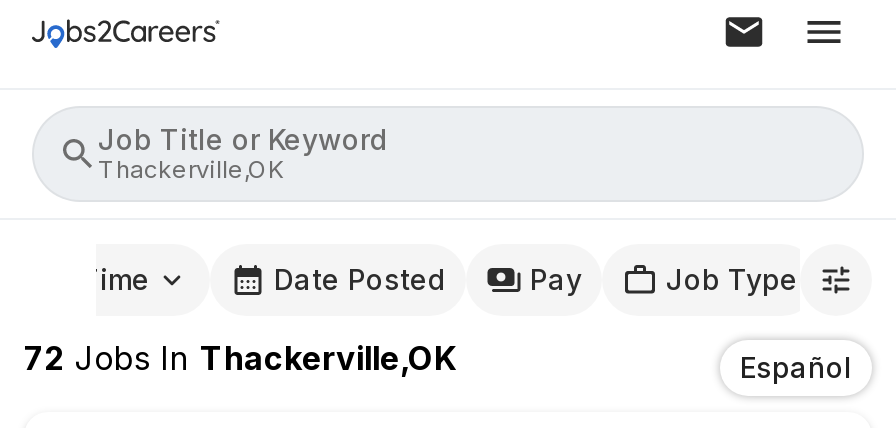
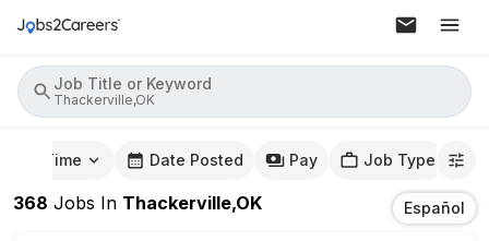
[24,338,456,378] 72 Jobs In Thackerville,OK -> [13,192,262,214] 368 Jobs In Thackerville,OK

